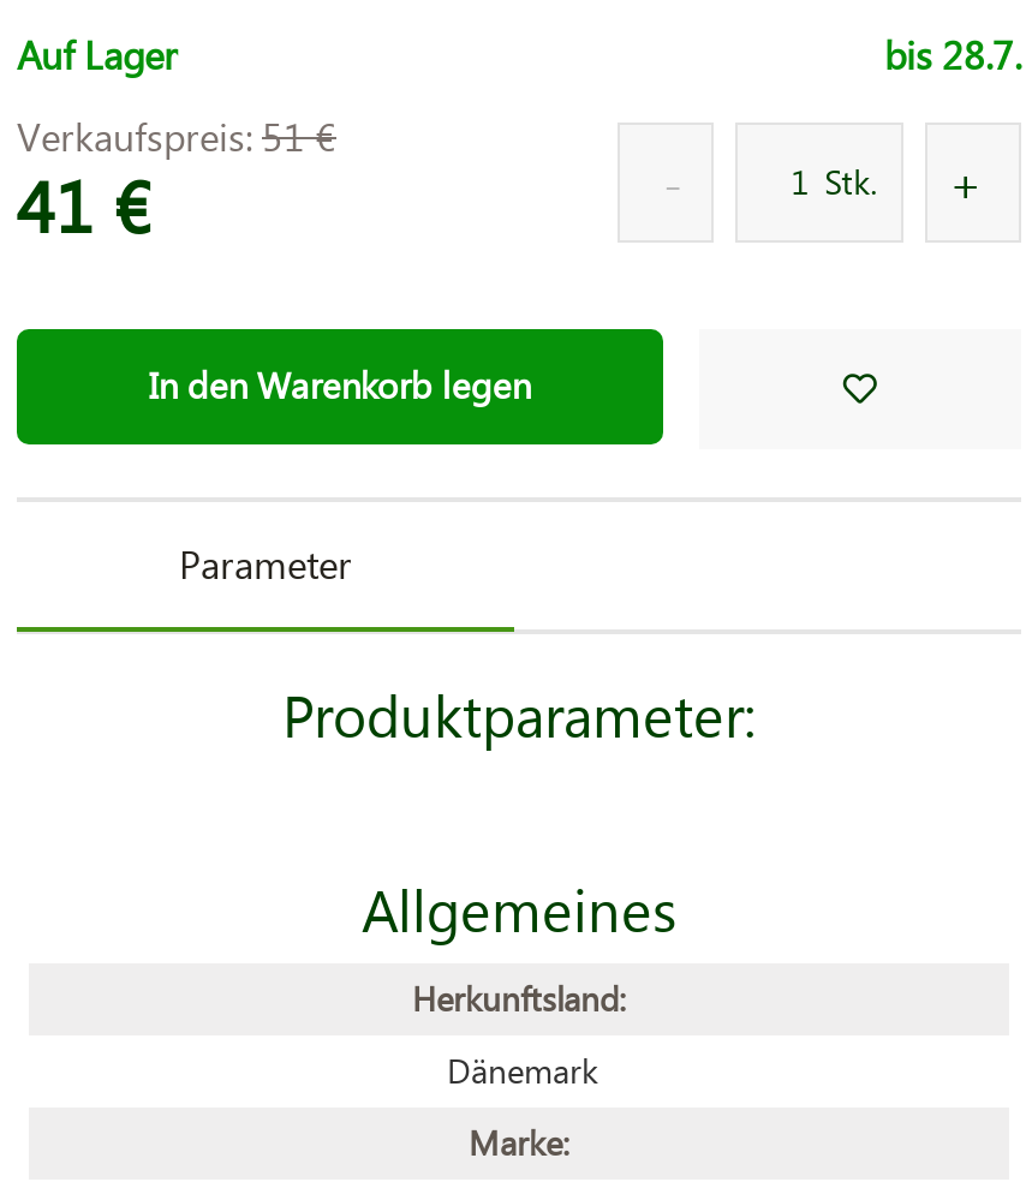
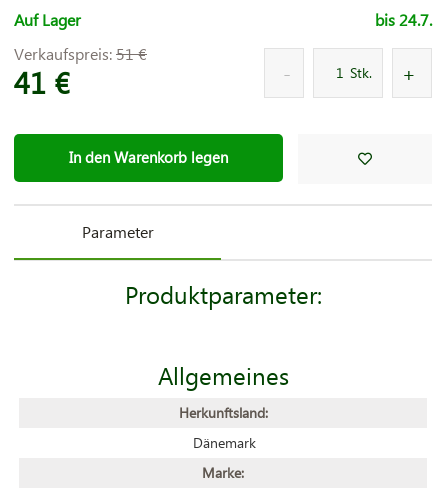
[884,28,1021,78] bis 28.7. -> [375,9,432,30] bis 24.7.

